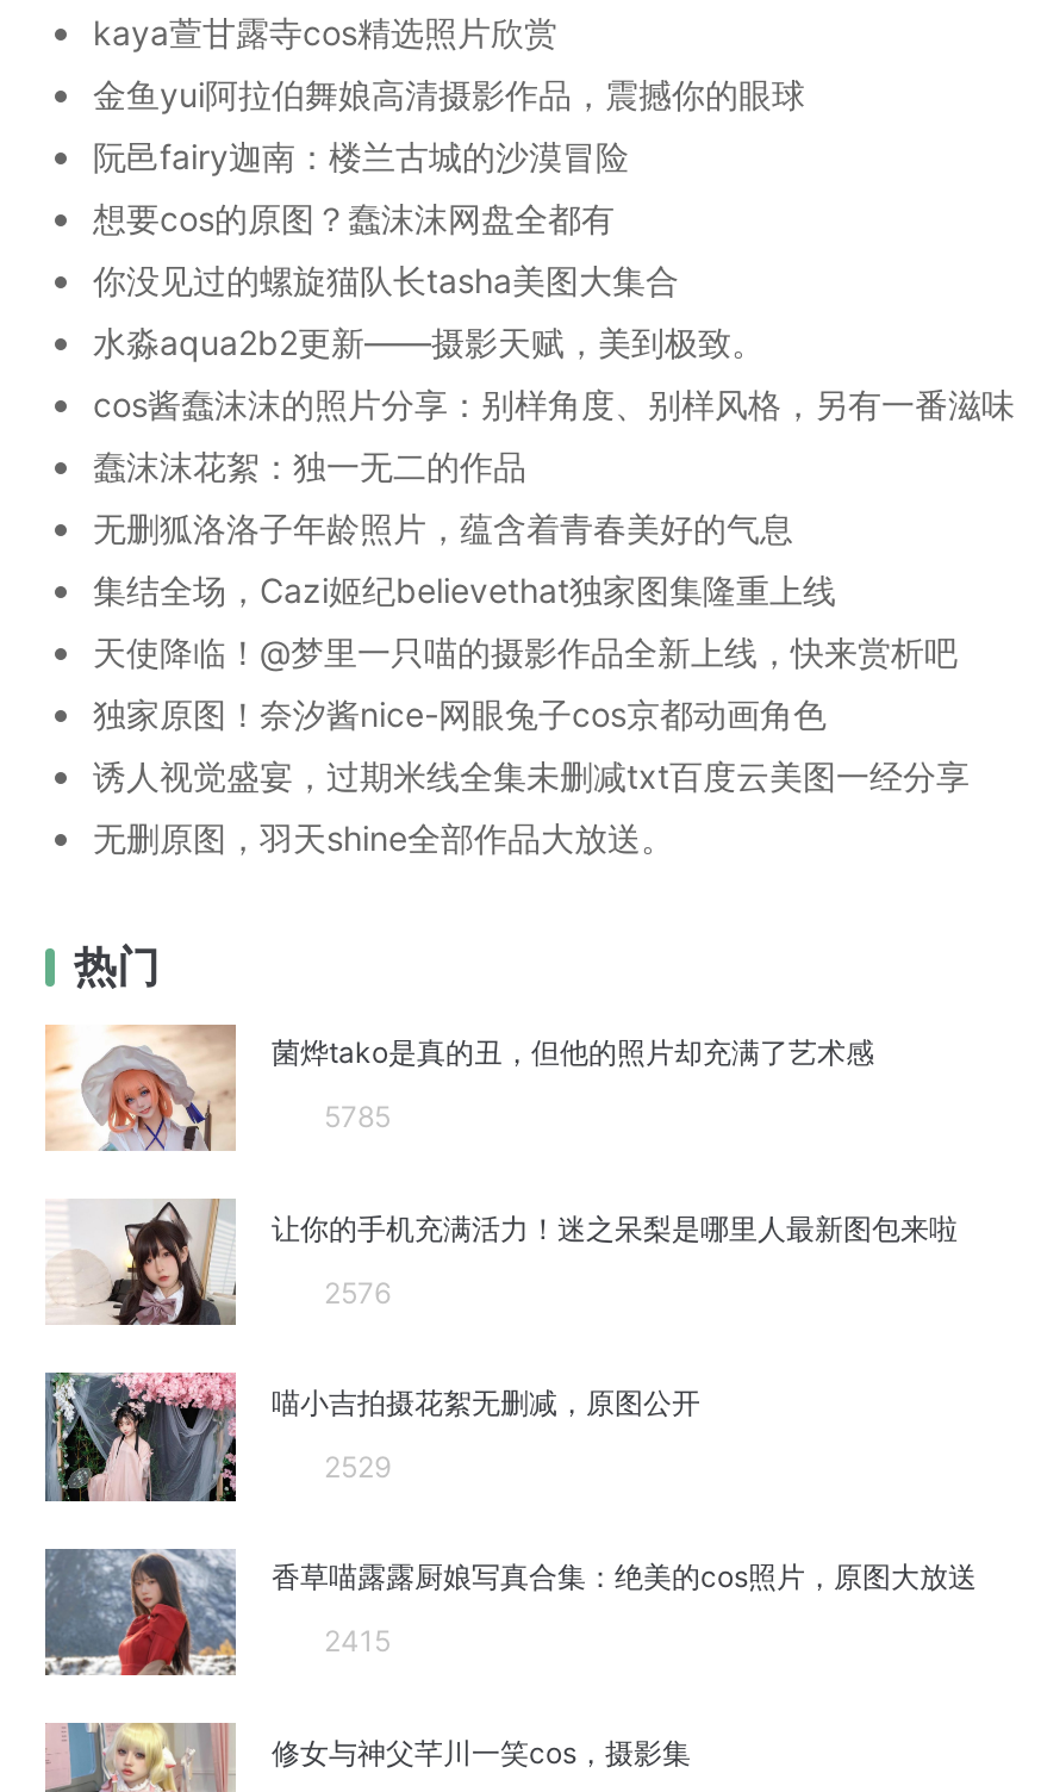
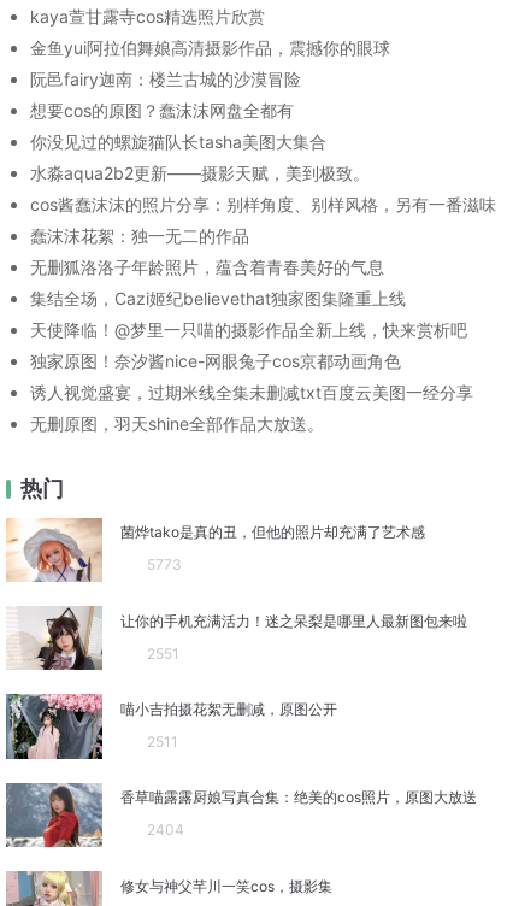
[324,1100,391,1135] 5785 -> [147,556,182,574] 5773
[324,1274,391,1310] 2576 -> [147,644,179,662] 2551
[324,1449,391,1485] 2529 -> [147,733,178,751] 2511
[324,1624,391,1660] 2415 -> [147,821,184,839] 2404

